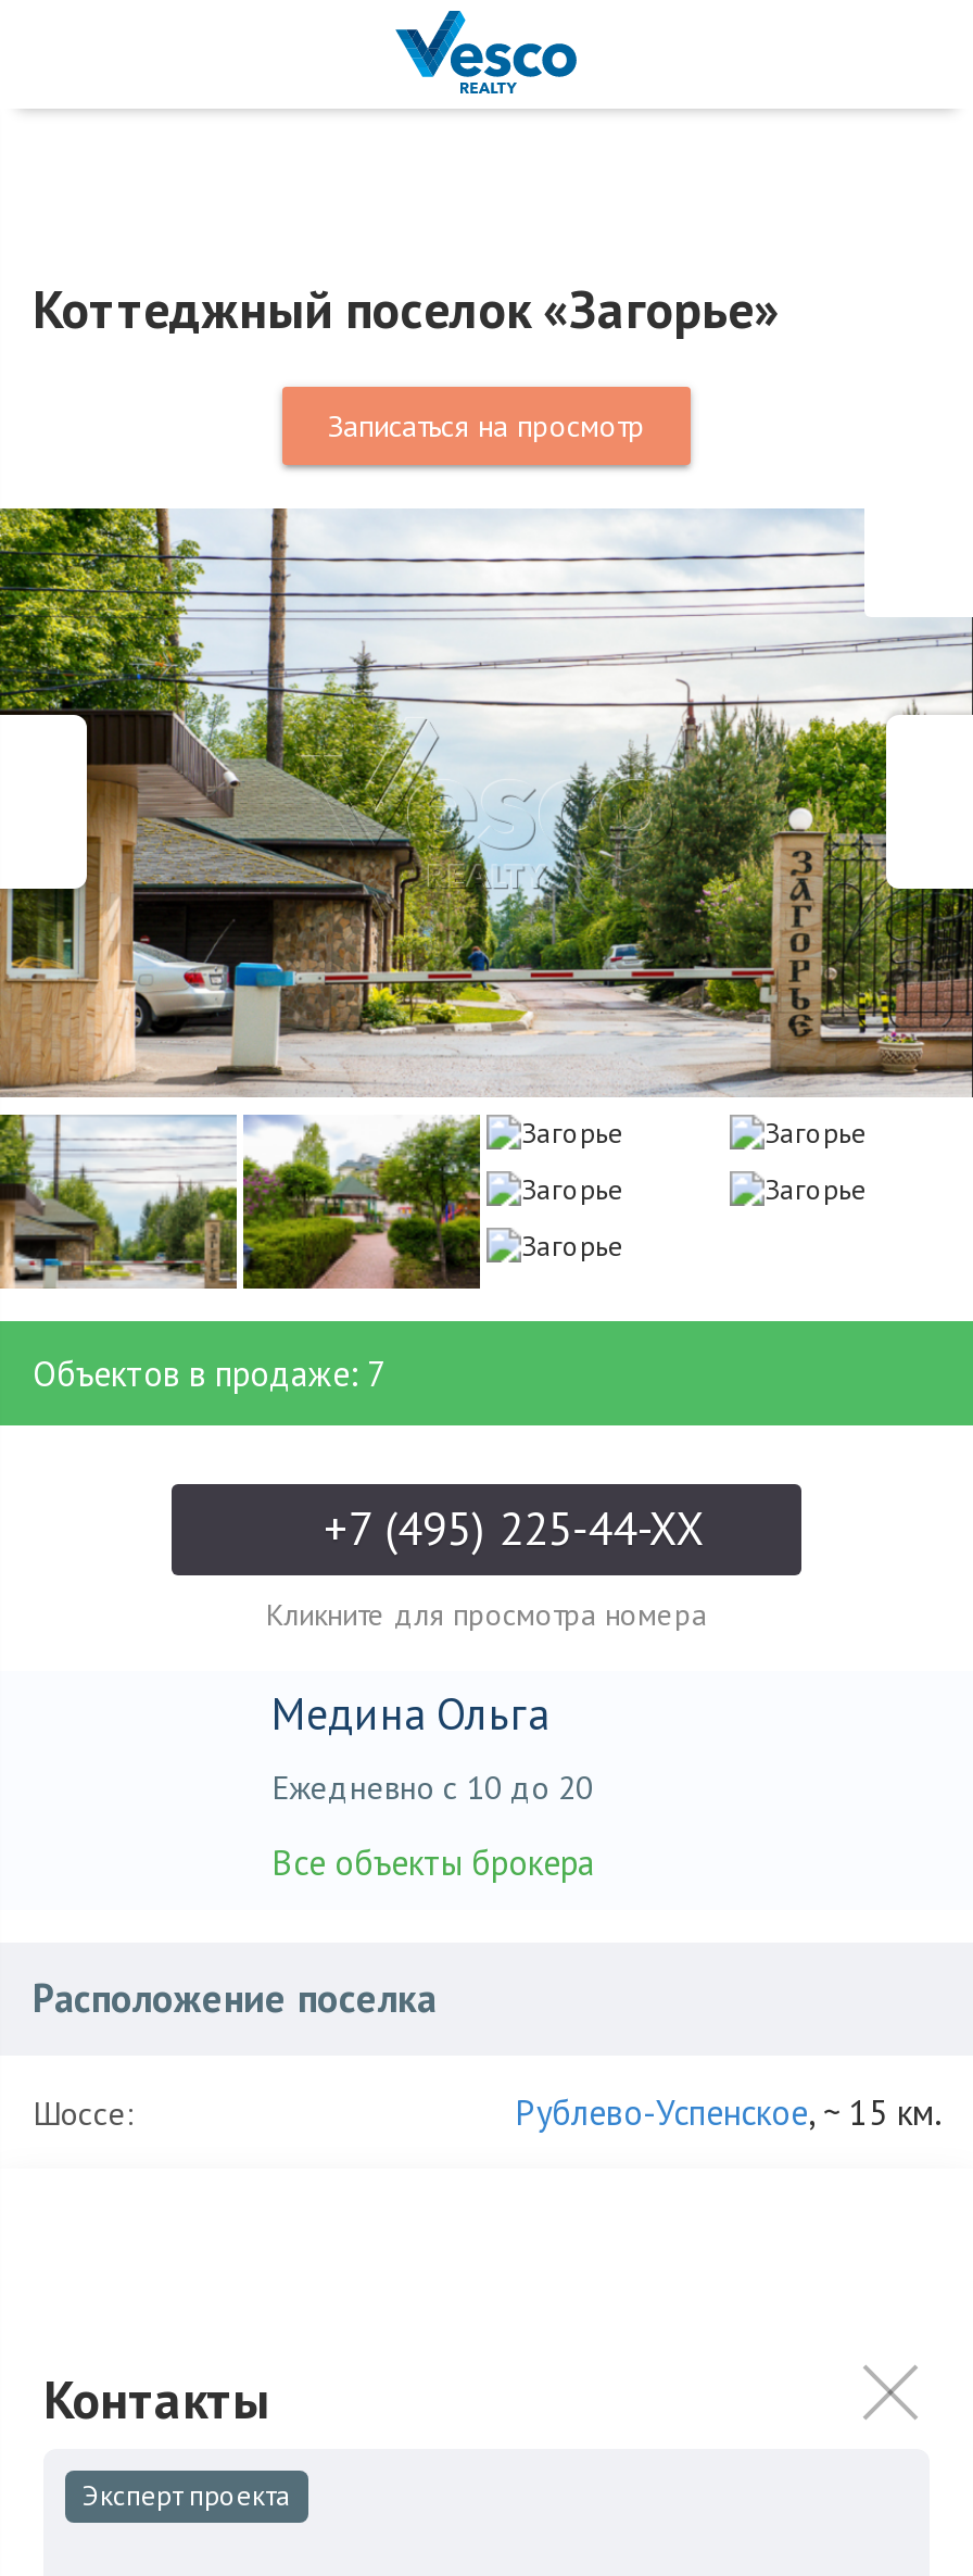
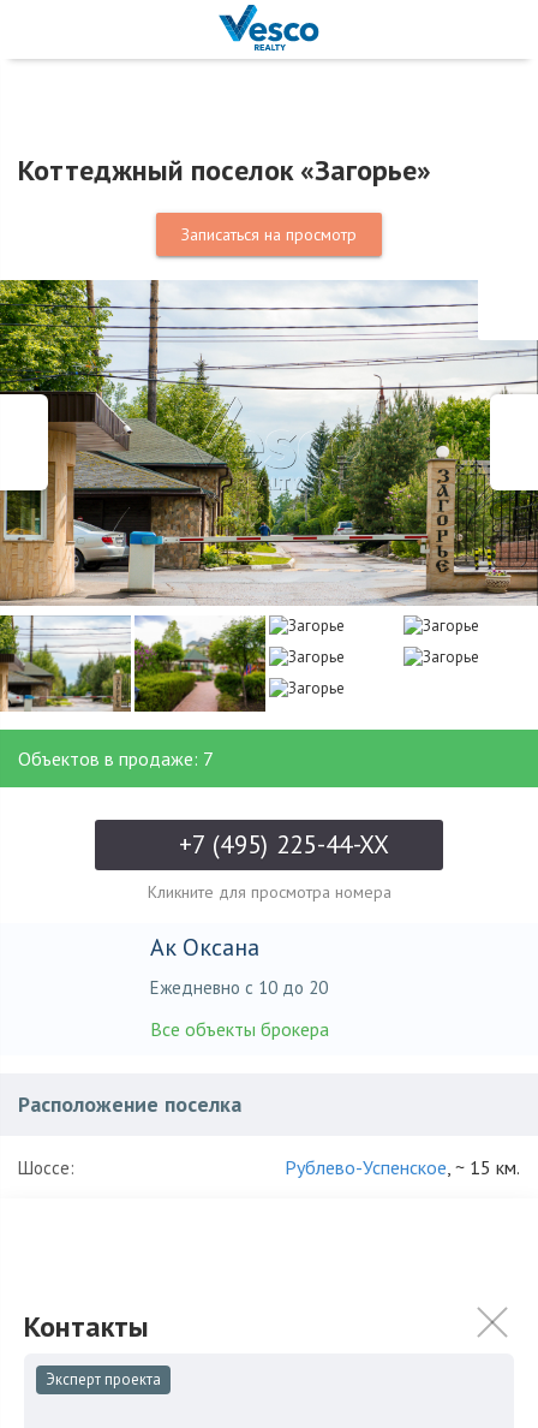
[271,1686,549,1742] Медина Ольга -> [150,931,259,963] Ак Оксана

